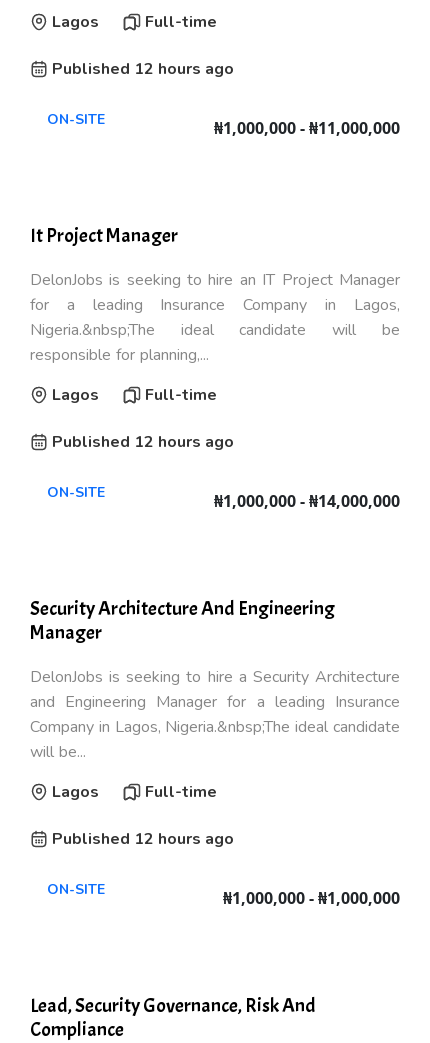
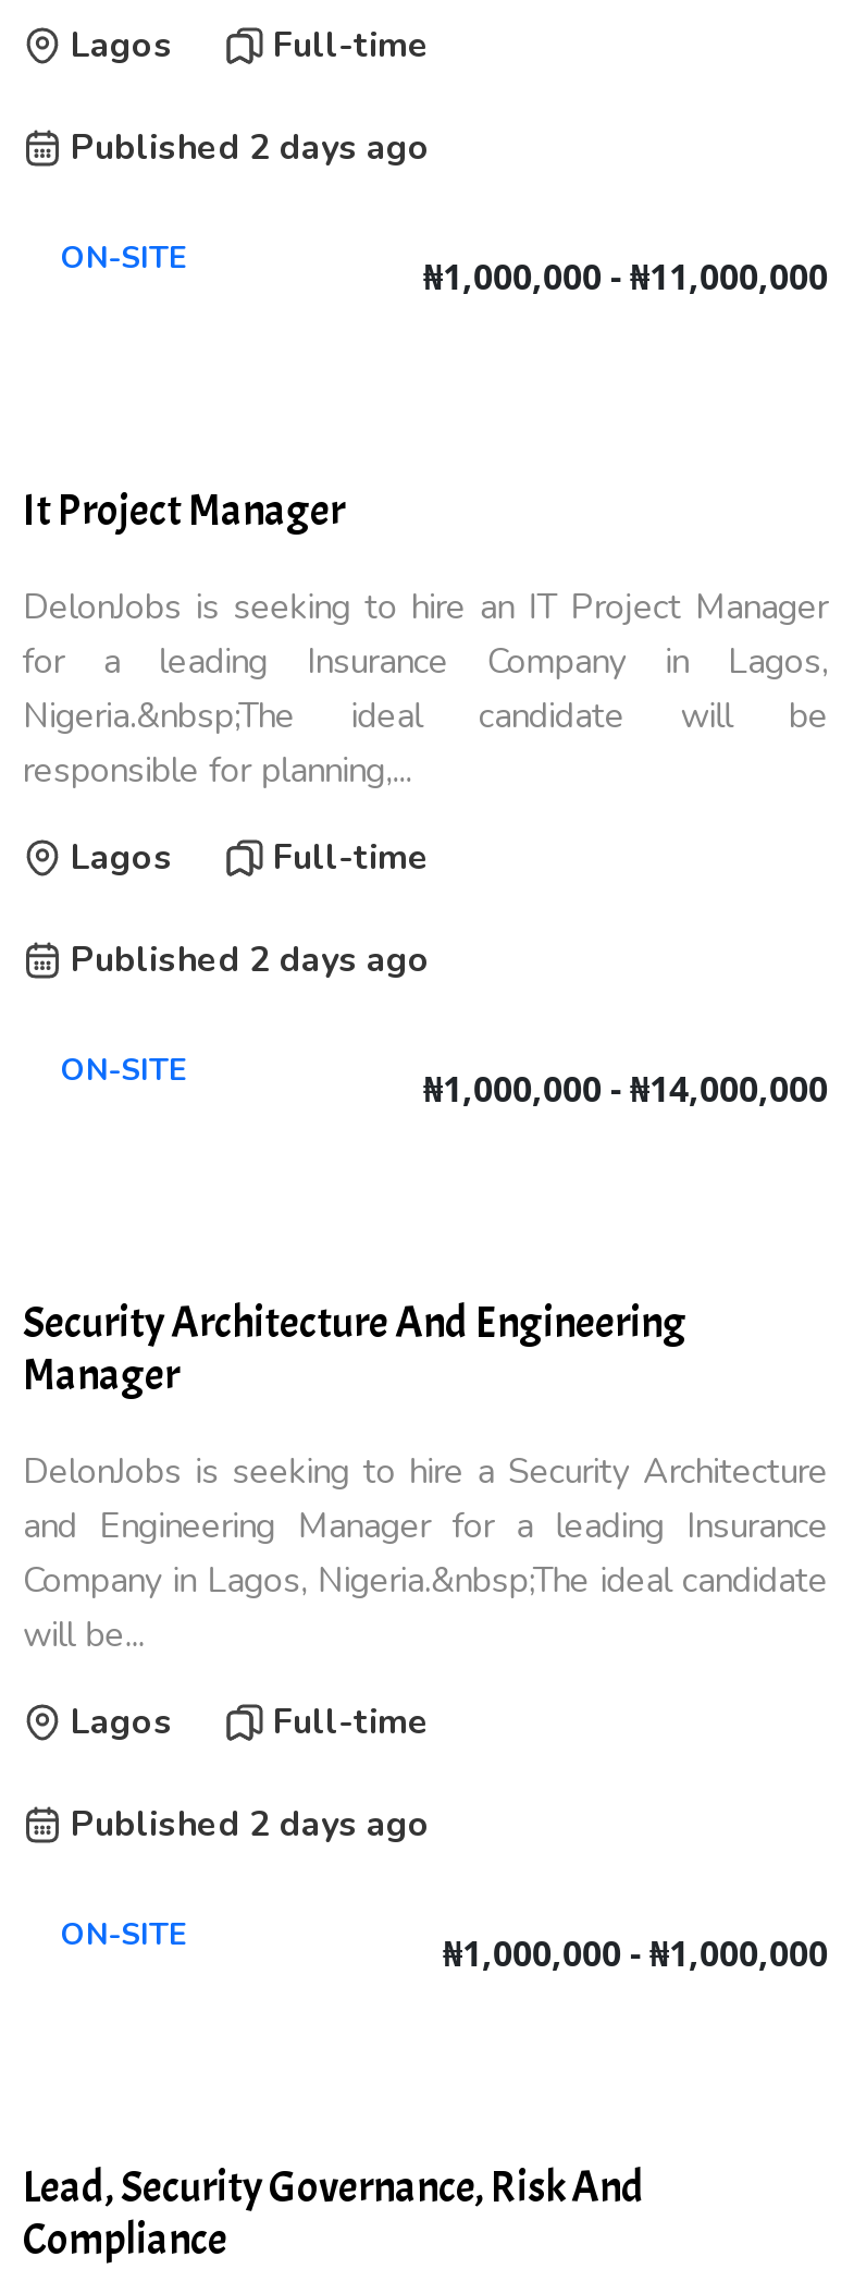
[52,58,234,80] Published 12 hours ago -> [71,124,430,172] Published 2 days ago
[52,431,234,453] Published 12 hours ago -> [71,936,430,984] Published 2 days ago
[52,828,234,850] Published 12 hours ago -> [71,1801,430,1849] Published 2 days ago

